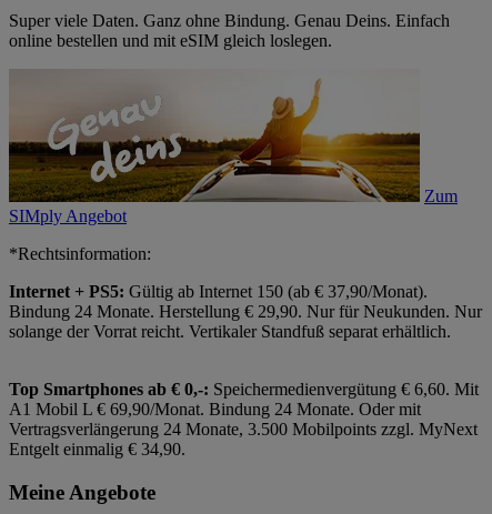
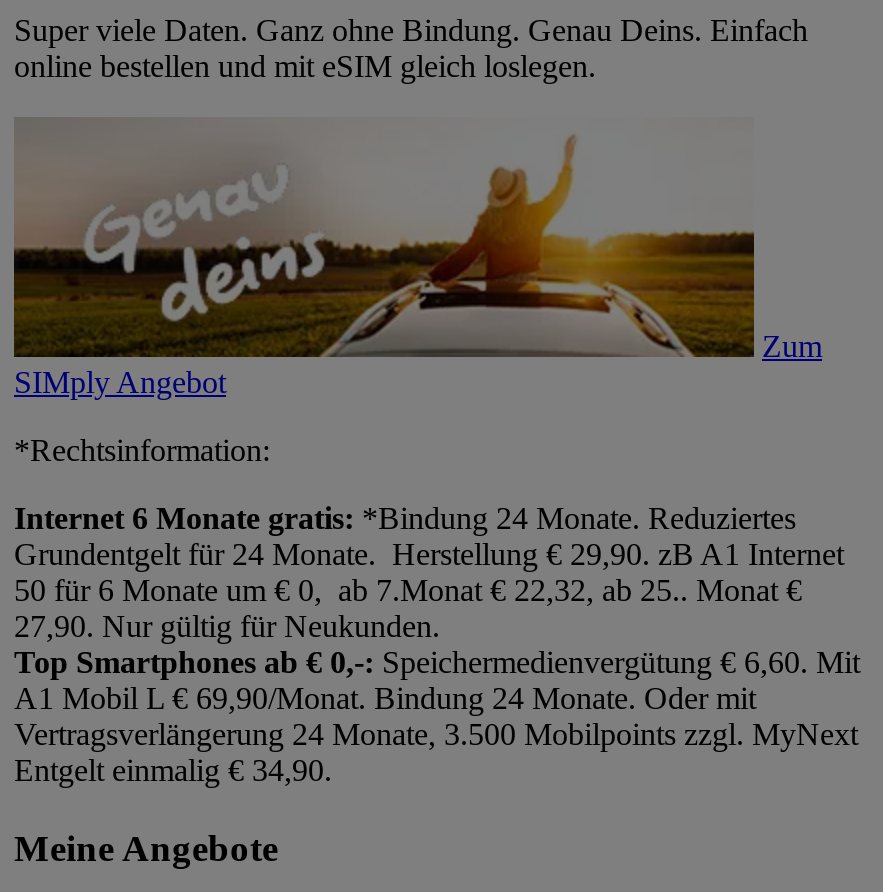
[9,282,482,341] Internet + PS5: Gültig ab Internet 150 (ab € 37,90/Monat). | Bindung 24 Monate. Herstellung € 29,90. Nur für Neukunden. Nur | solange der Vorrat reicht. Vertikaler Standfuß separat erhältlich. -> [14,501,844,643] Internet 6 Monate gratis: *Bindung 24 Monate. Reduziertes | Grundentgelt für 24 Monate. Herstellung € 29,90. zB A1 Internet | 50 für 6 Monate um € 0, ab 7.Monat € 22,32, ab 25.. Monat € | 27,90. Nur gültig für Neukunden.

